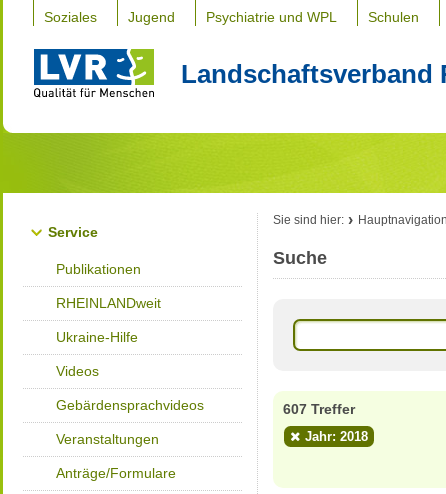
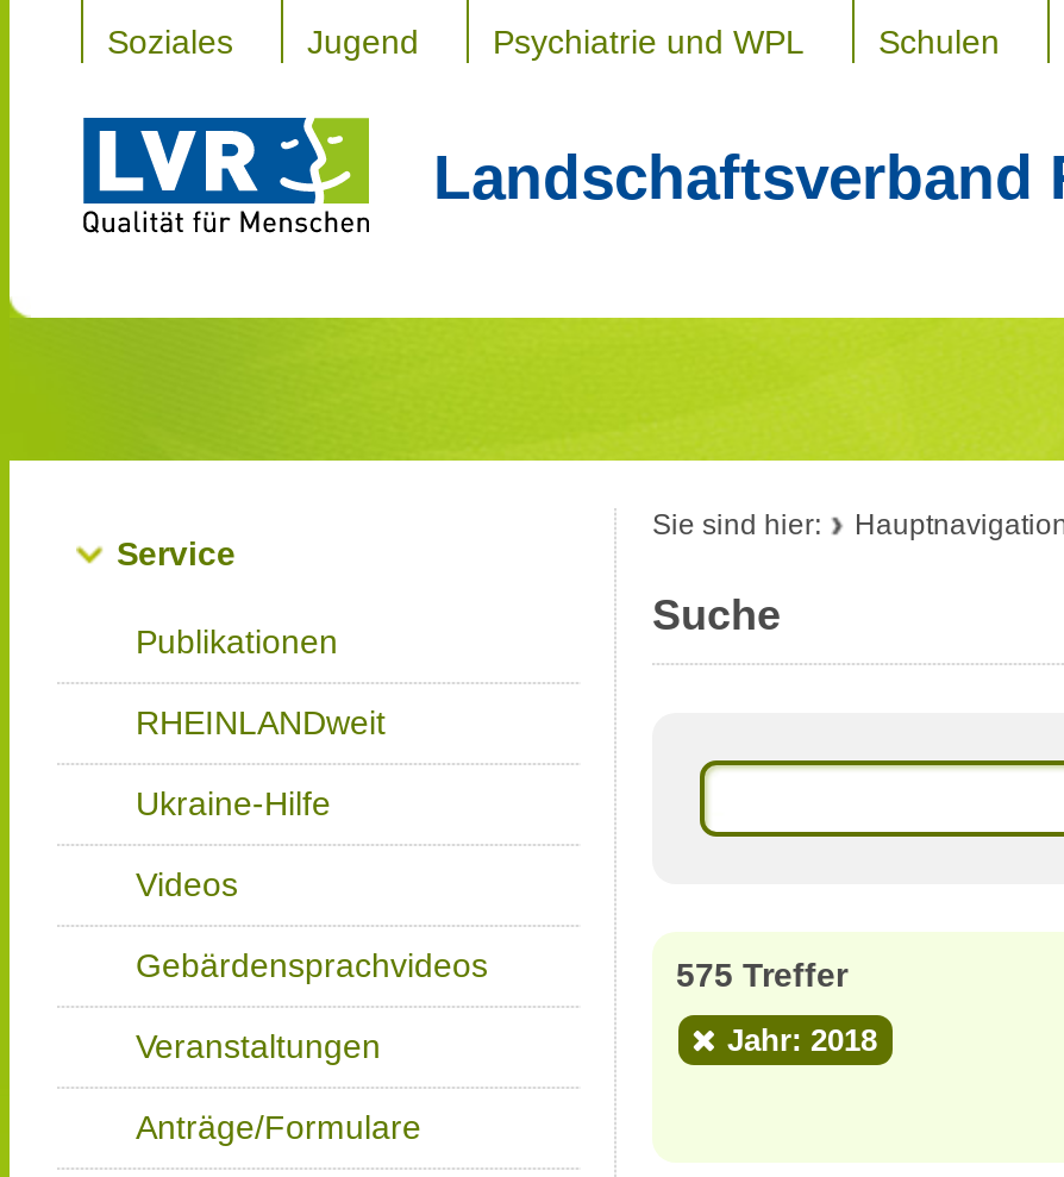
[283,401,355,417] 607 Treffer -> [676,956,847,994] 575 Treffer

